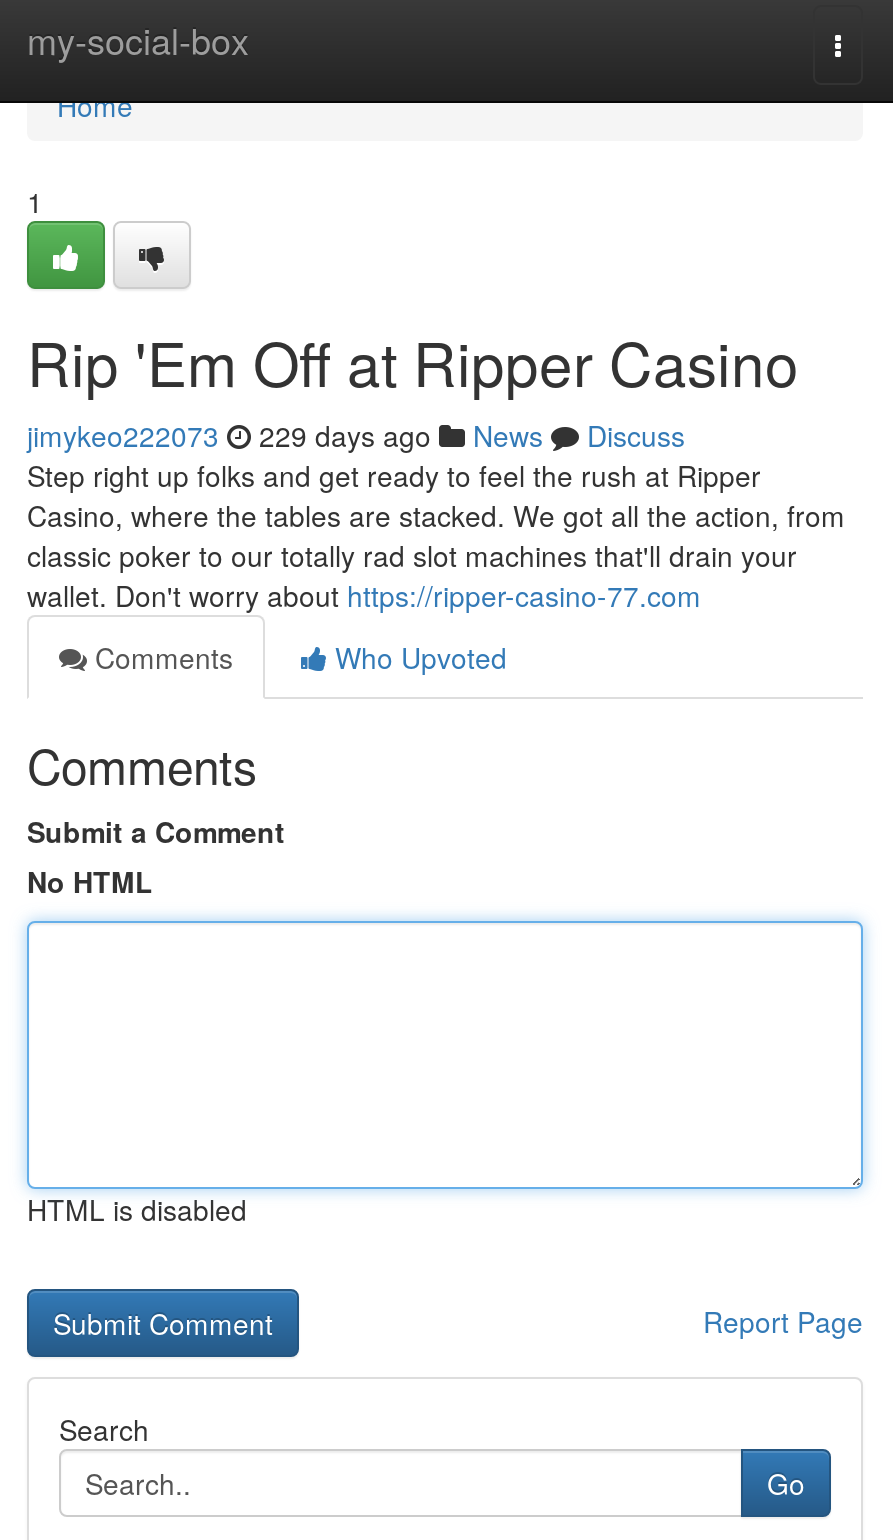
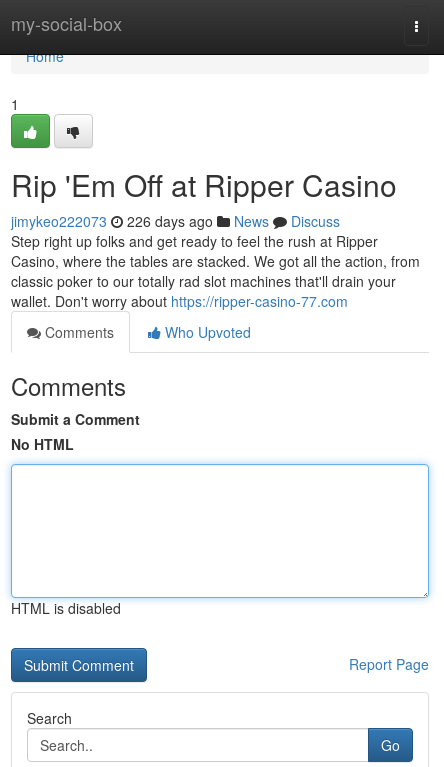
[27,415,685,455] jimykeo222073 229 days ago News Discuss -> [11,211,340,231] jimykeo222073 226 days ago News Discuss

